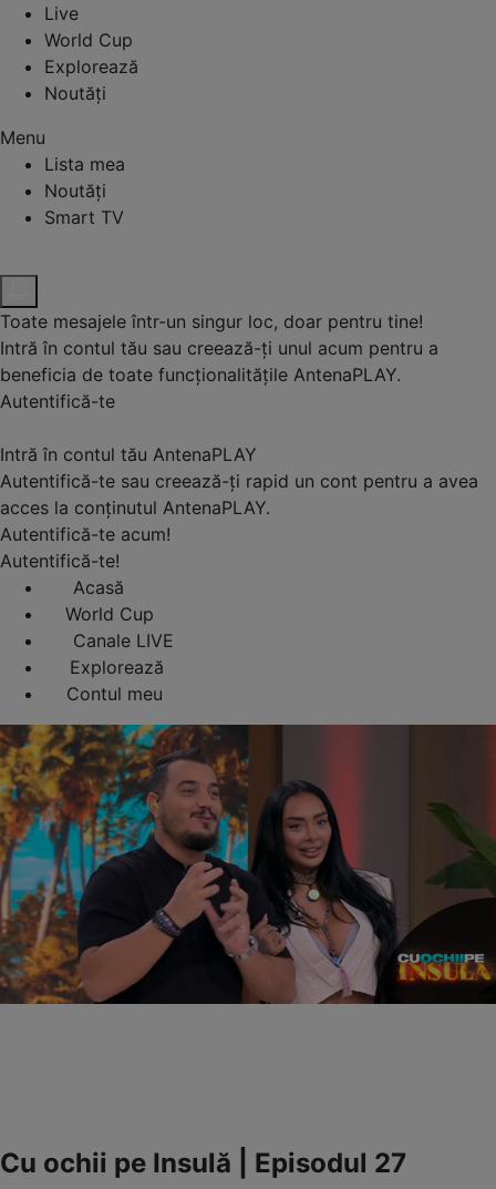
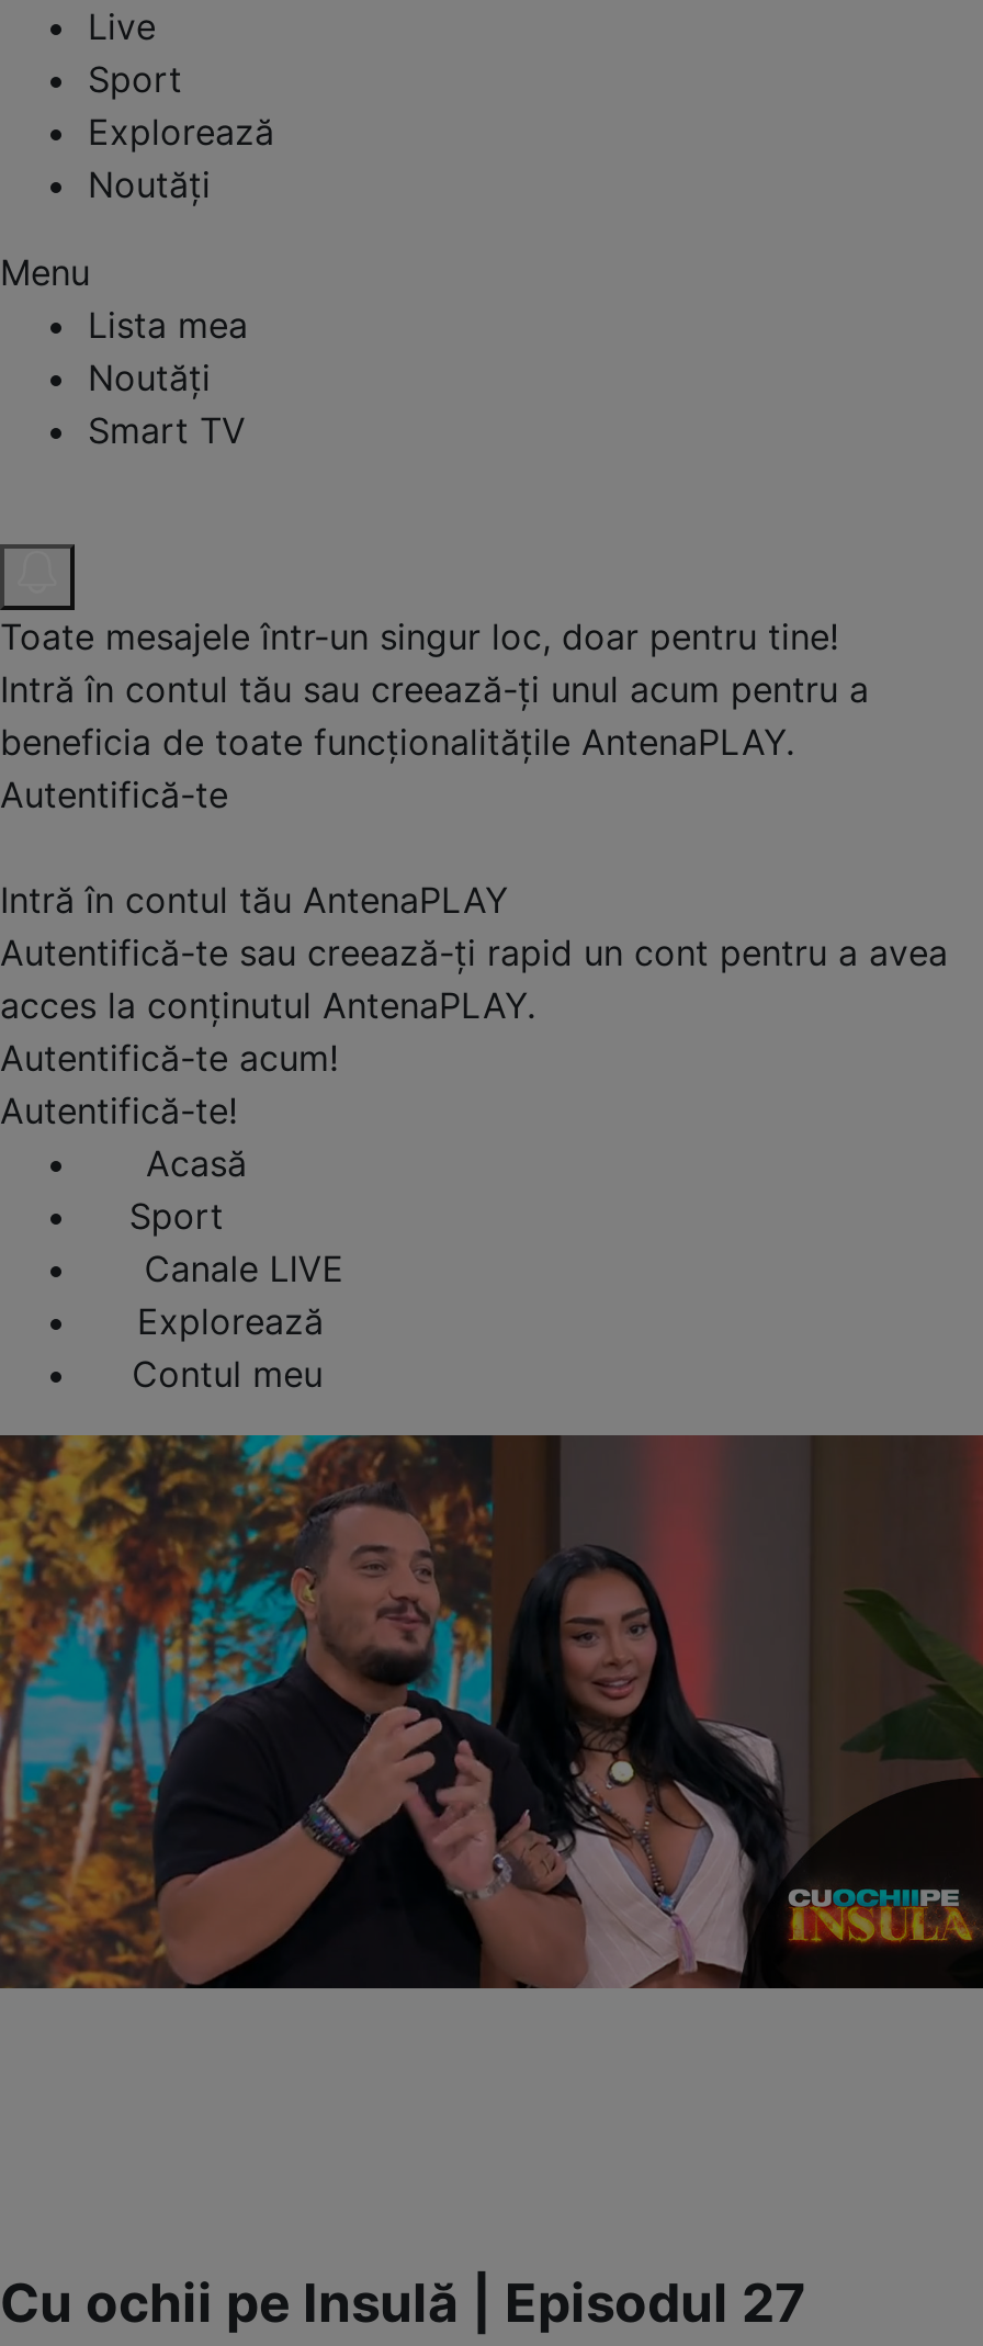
[44,28,133,51] World Cup -> [88,56,182,100] Sport
[65,602,154,625] World Cup -> [129,1193,223,1237] Sport

